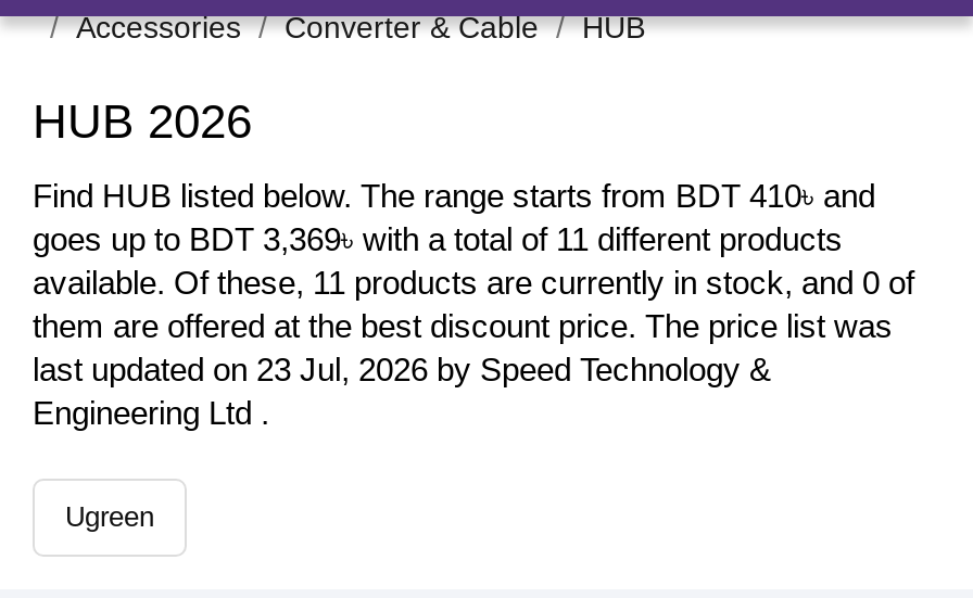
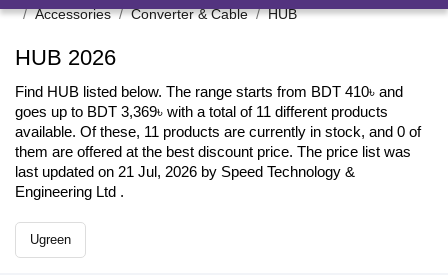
[33,351,771,387] last updated on 23 Jul, 2026 by Speed Technology & -> [15,163,355,180] last updated on 21 Jul, 2026 by Speed Technology &

